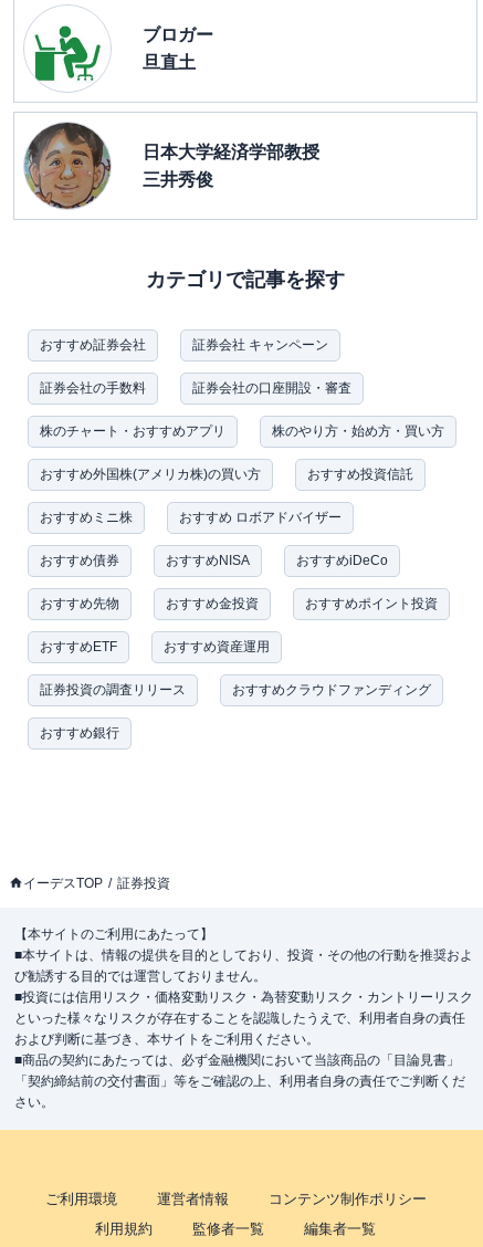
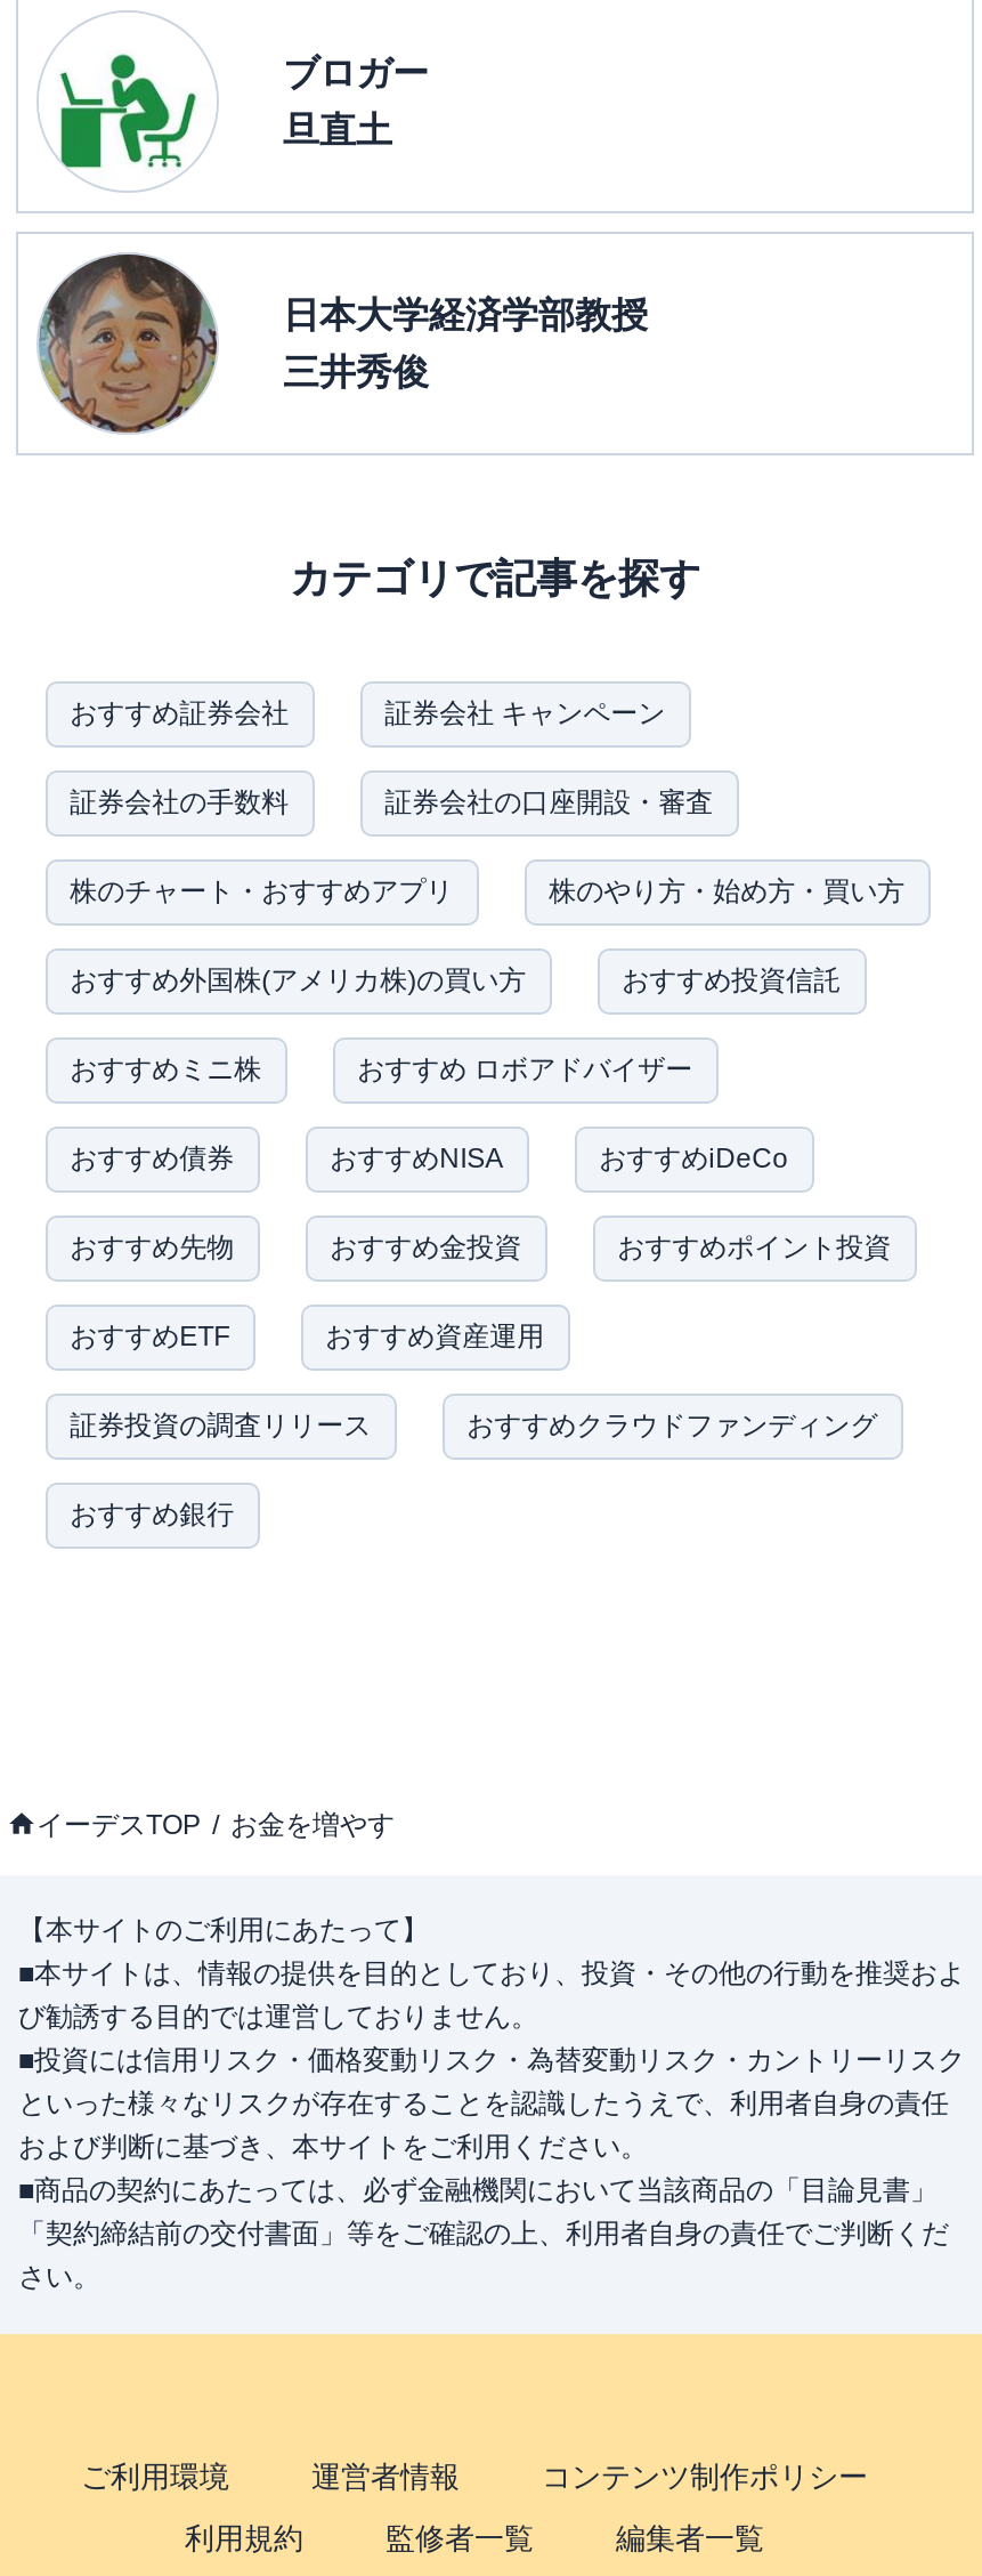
[117,876,170,891] 証券投資 -> [230,1809,395,1841] お金を増やす

